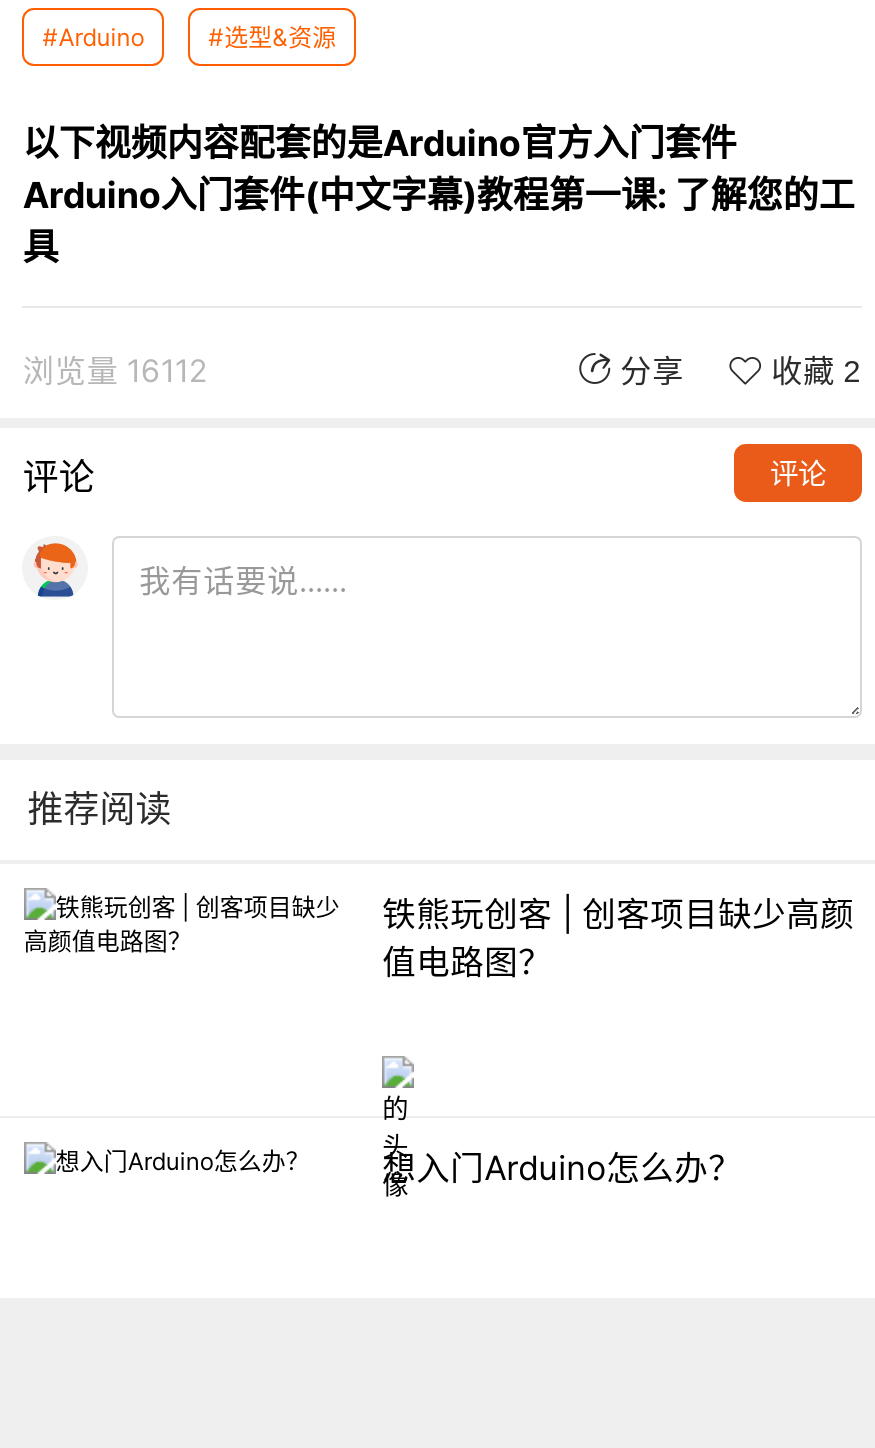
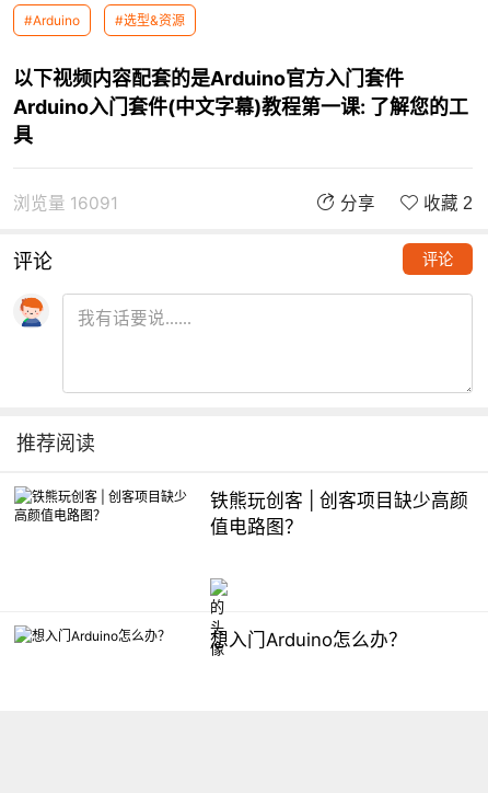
[23,352,207,390] 浏览量 16112 -> [13,193,118,214] 浏览量 16091

